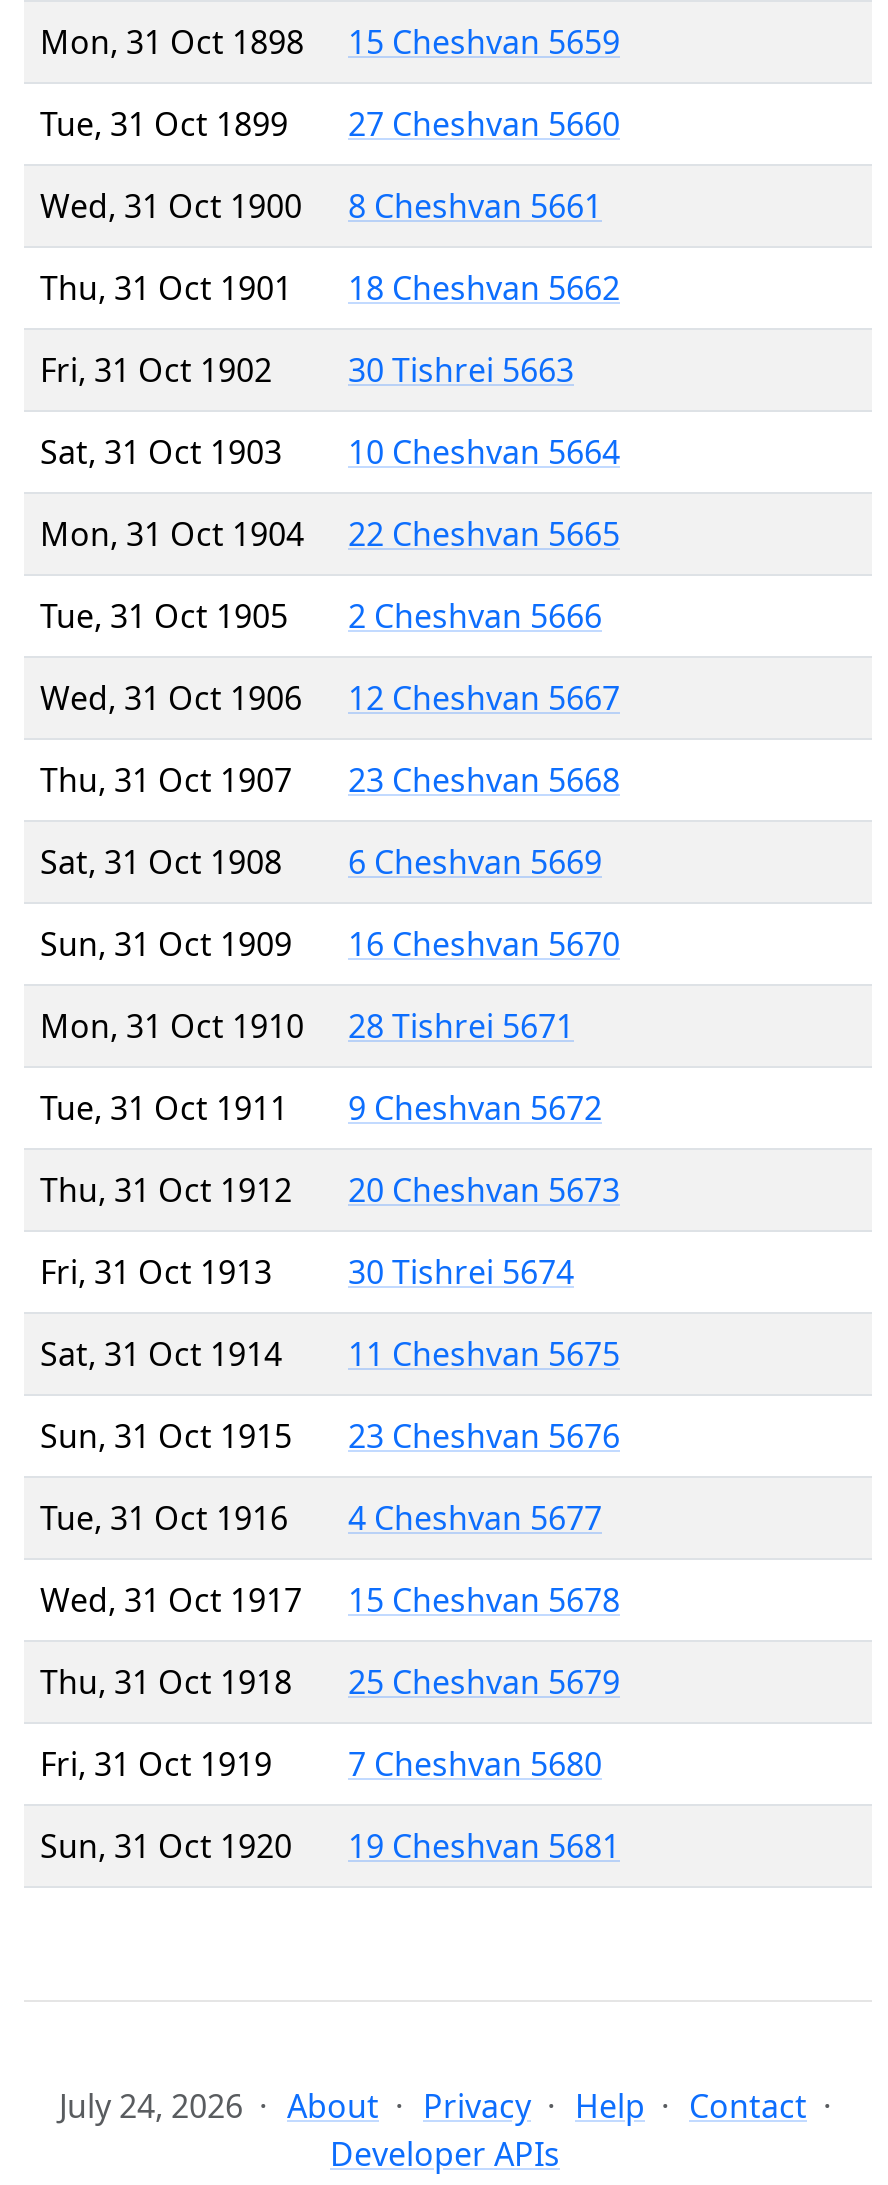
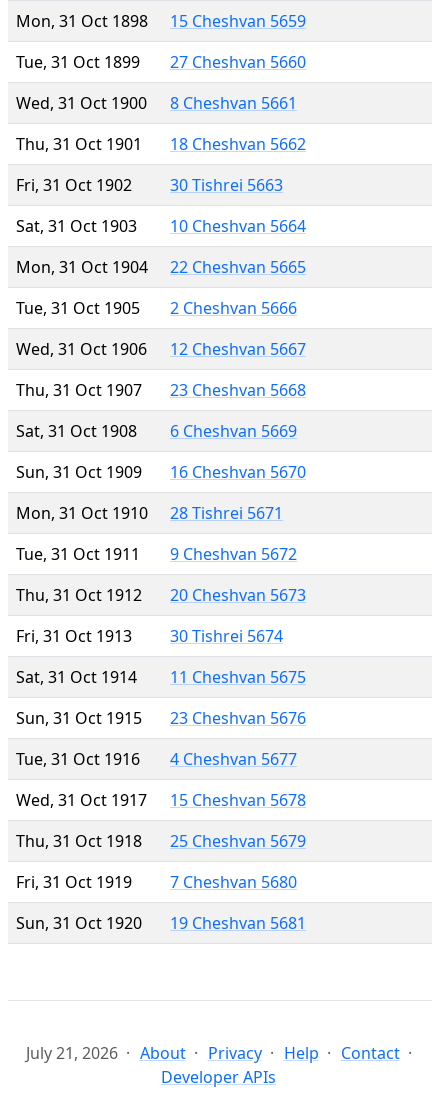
[59,2084,807,2128] July 24, 2026 About Privacy Help Contact -> [25,1042,399,1064] July 21, 2026 About Privacy Help Contact

